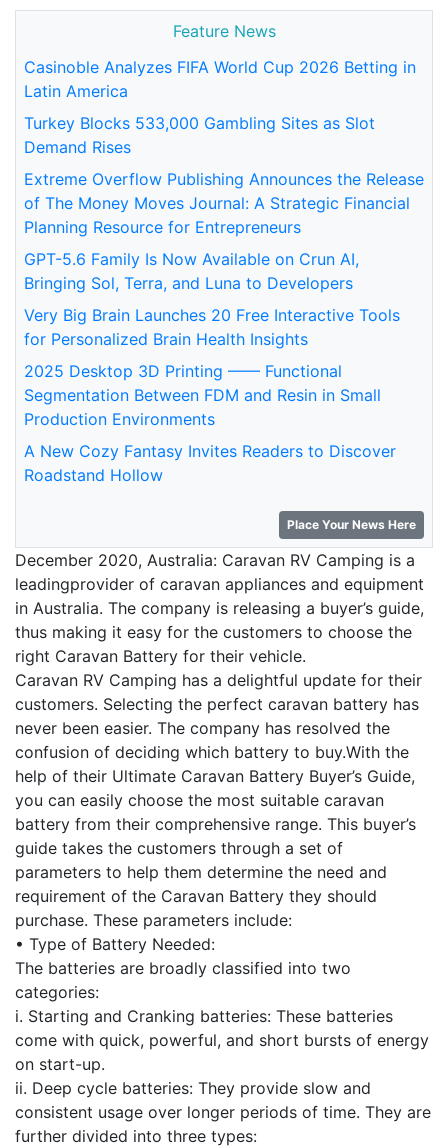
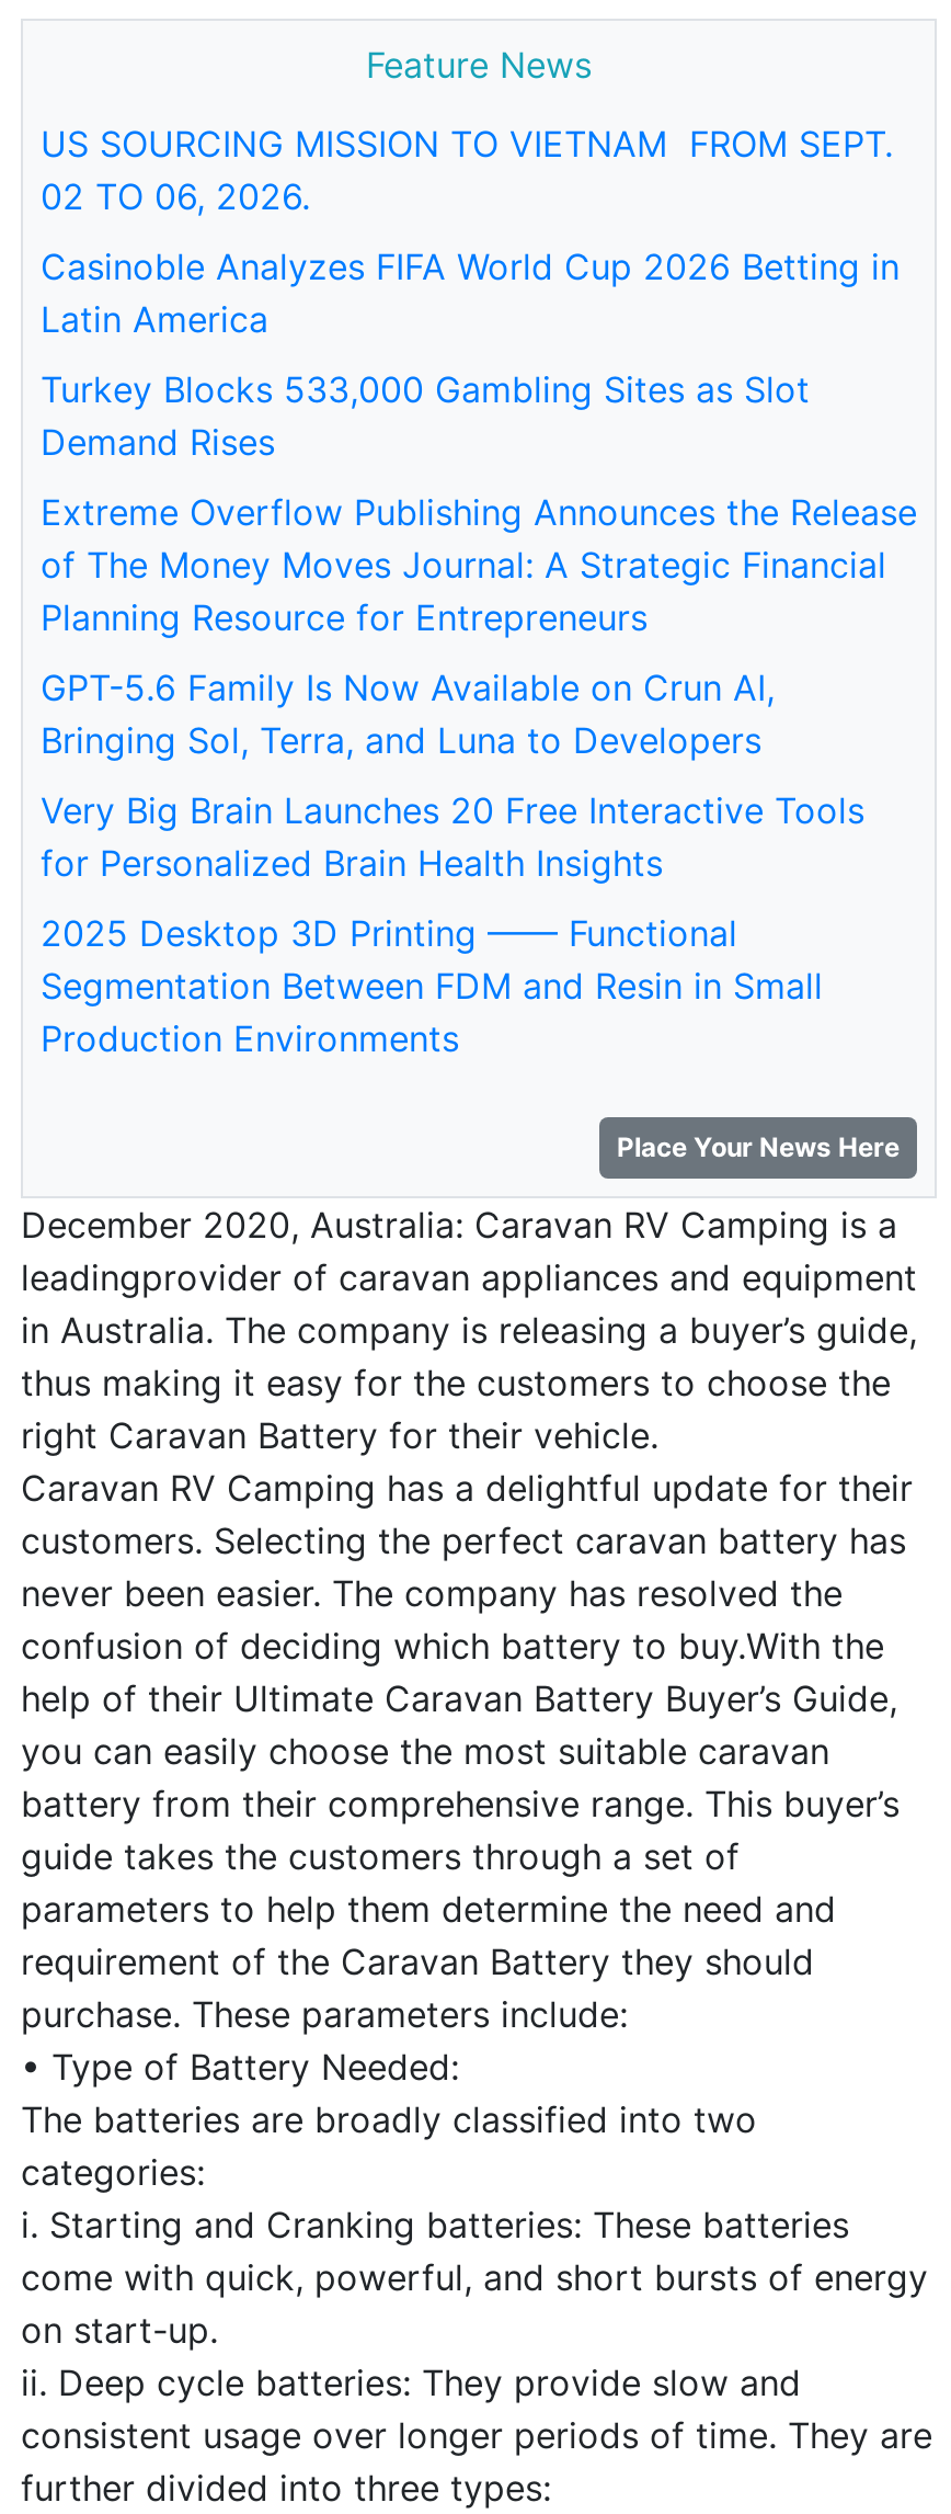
none -> [41,122,893,218] US SOURCING MISSION TO VIETNAM FROM SEPT. | 02 TO 06, 2026.
moved [24,57,424,429] -> [41,244,917,1060]: Casinoble Analyzes FIFA World Cup 2026 Betting in | Latin America | Turkey Blocks 533,000 Gambling Sites as Slot | ... | Segmentation Between FDM and Resin in Small | Production Environments
[24,441,396,485] A New Cozy Fantasy Invites Readers to Discover | Roadstand Hollow -> none

